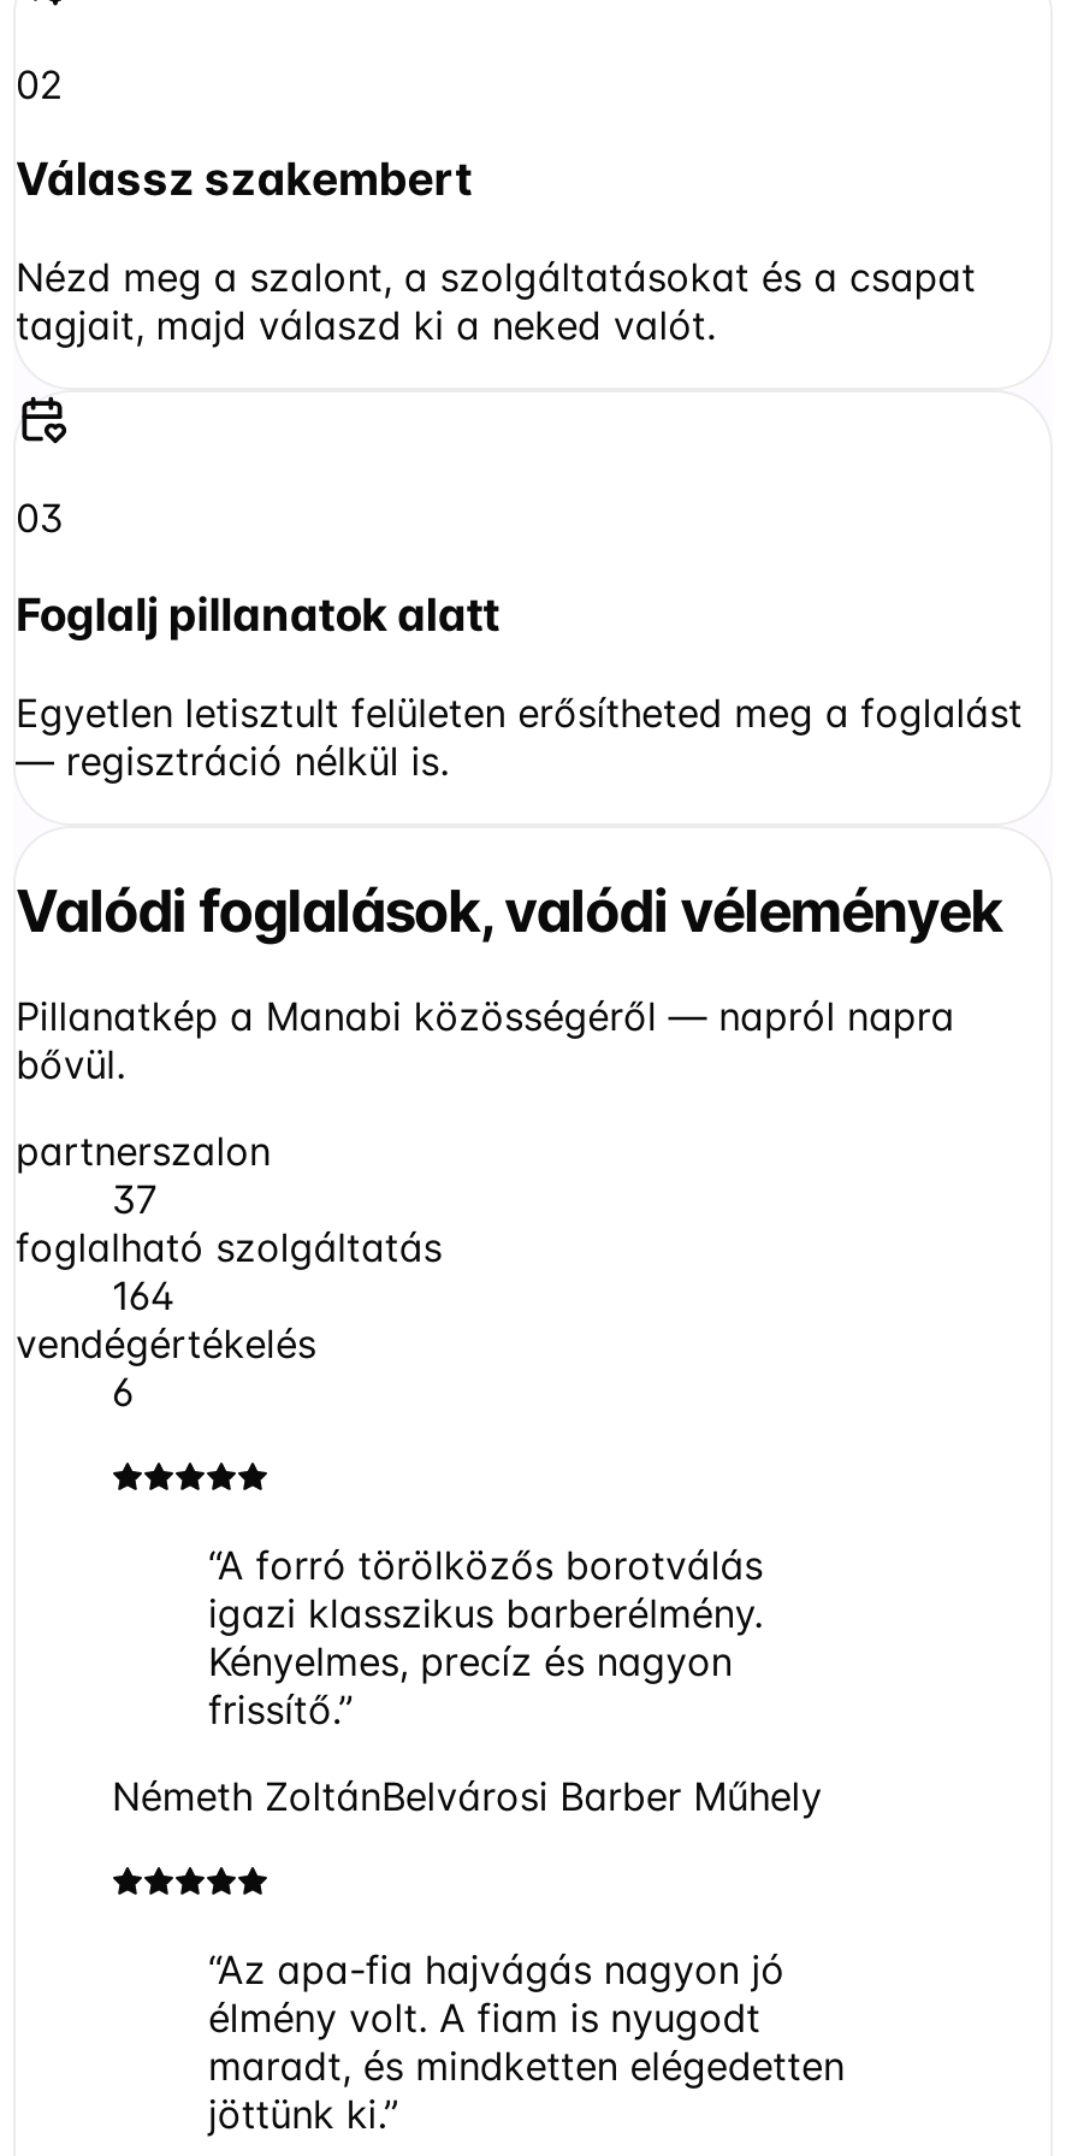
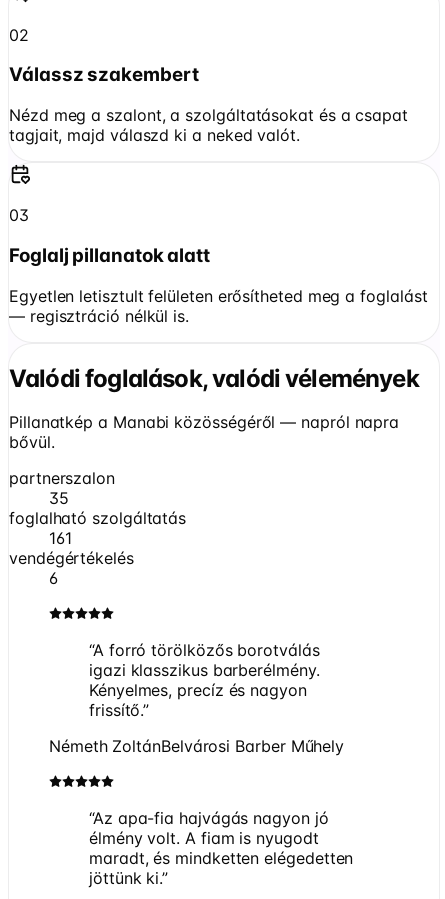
[112,1176,157,1224] 37 -> [49,488,69,508] 35
[112,1272,174,1321] 164 -> [49,528,72,548] 161

